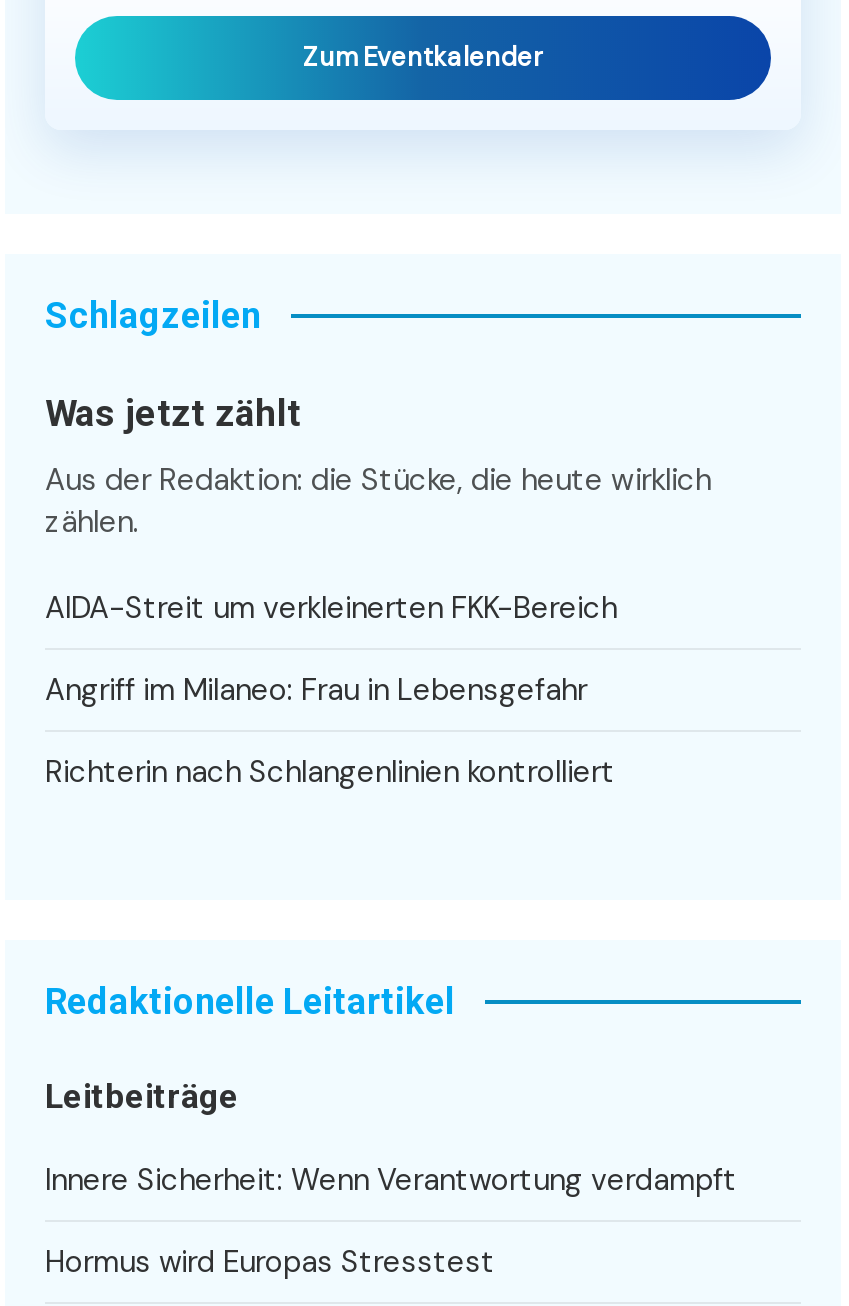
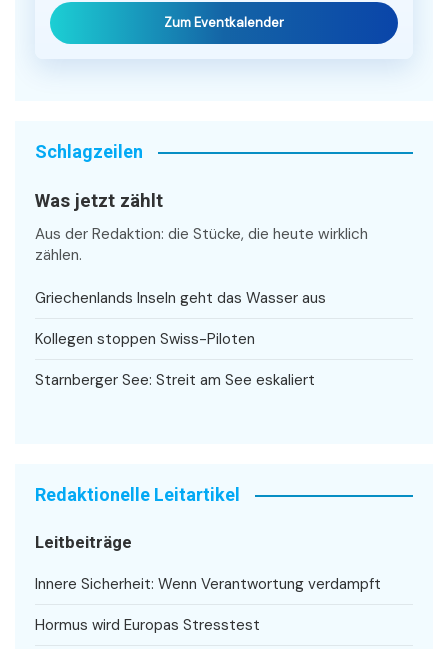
[45,587,617,627] AIDA-Streit um verkleinerten FKK-Bereich -> [35,288,326,308] Griechenlands Inseln geht das Wasser aus
[45,669,587,709] Angriff im Milaneo: Frau in Lebensgefahr -> [35,329,255,349] Kollegen stoppen Swiss-Piloten
[45,751,615,791] Richterin nach Schlangenlinien kontrolliert -> [35,370,315,390] Starnberger See: Streit am See eskaliert

